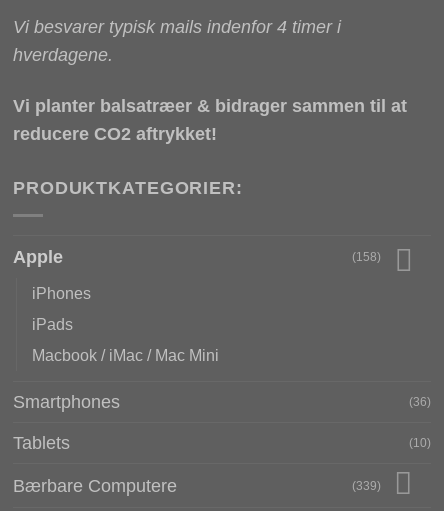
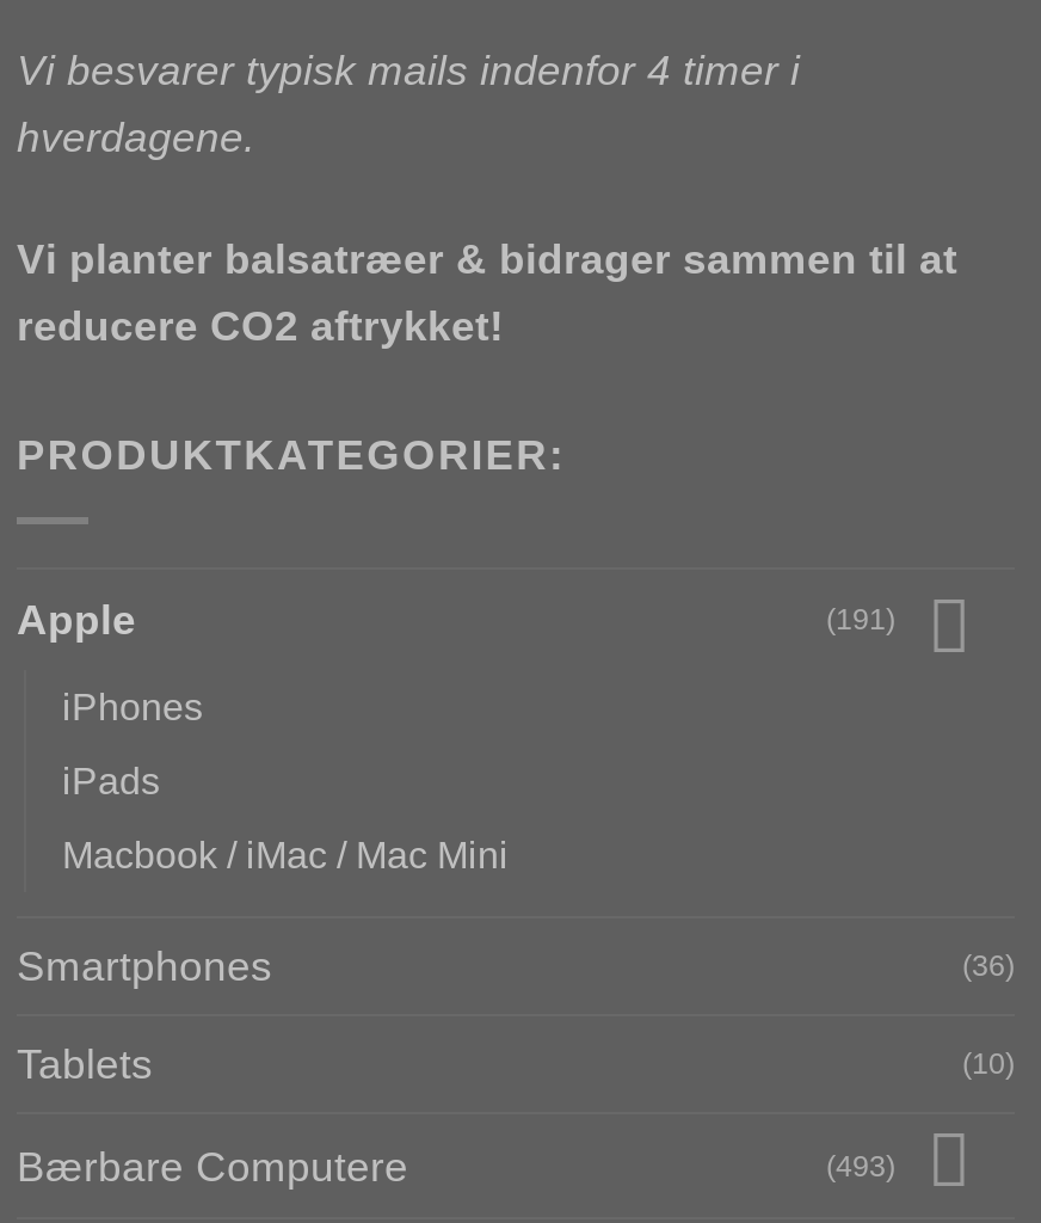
[352,250,381,264] (158) -> [826,603,895,637] (191)
[352,479,381,493] (339) -> [826,1149,895,1183] (493)

